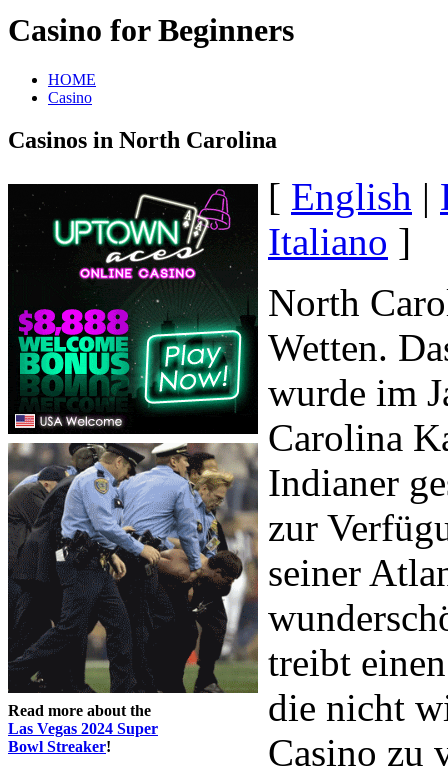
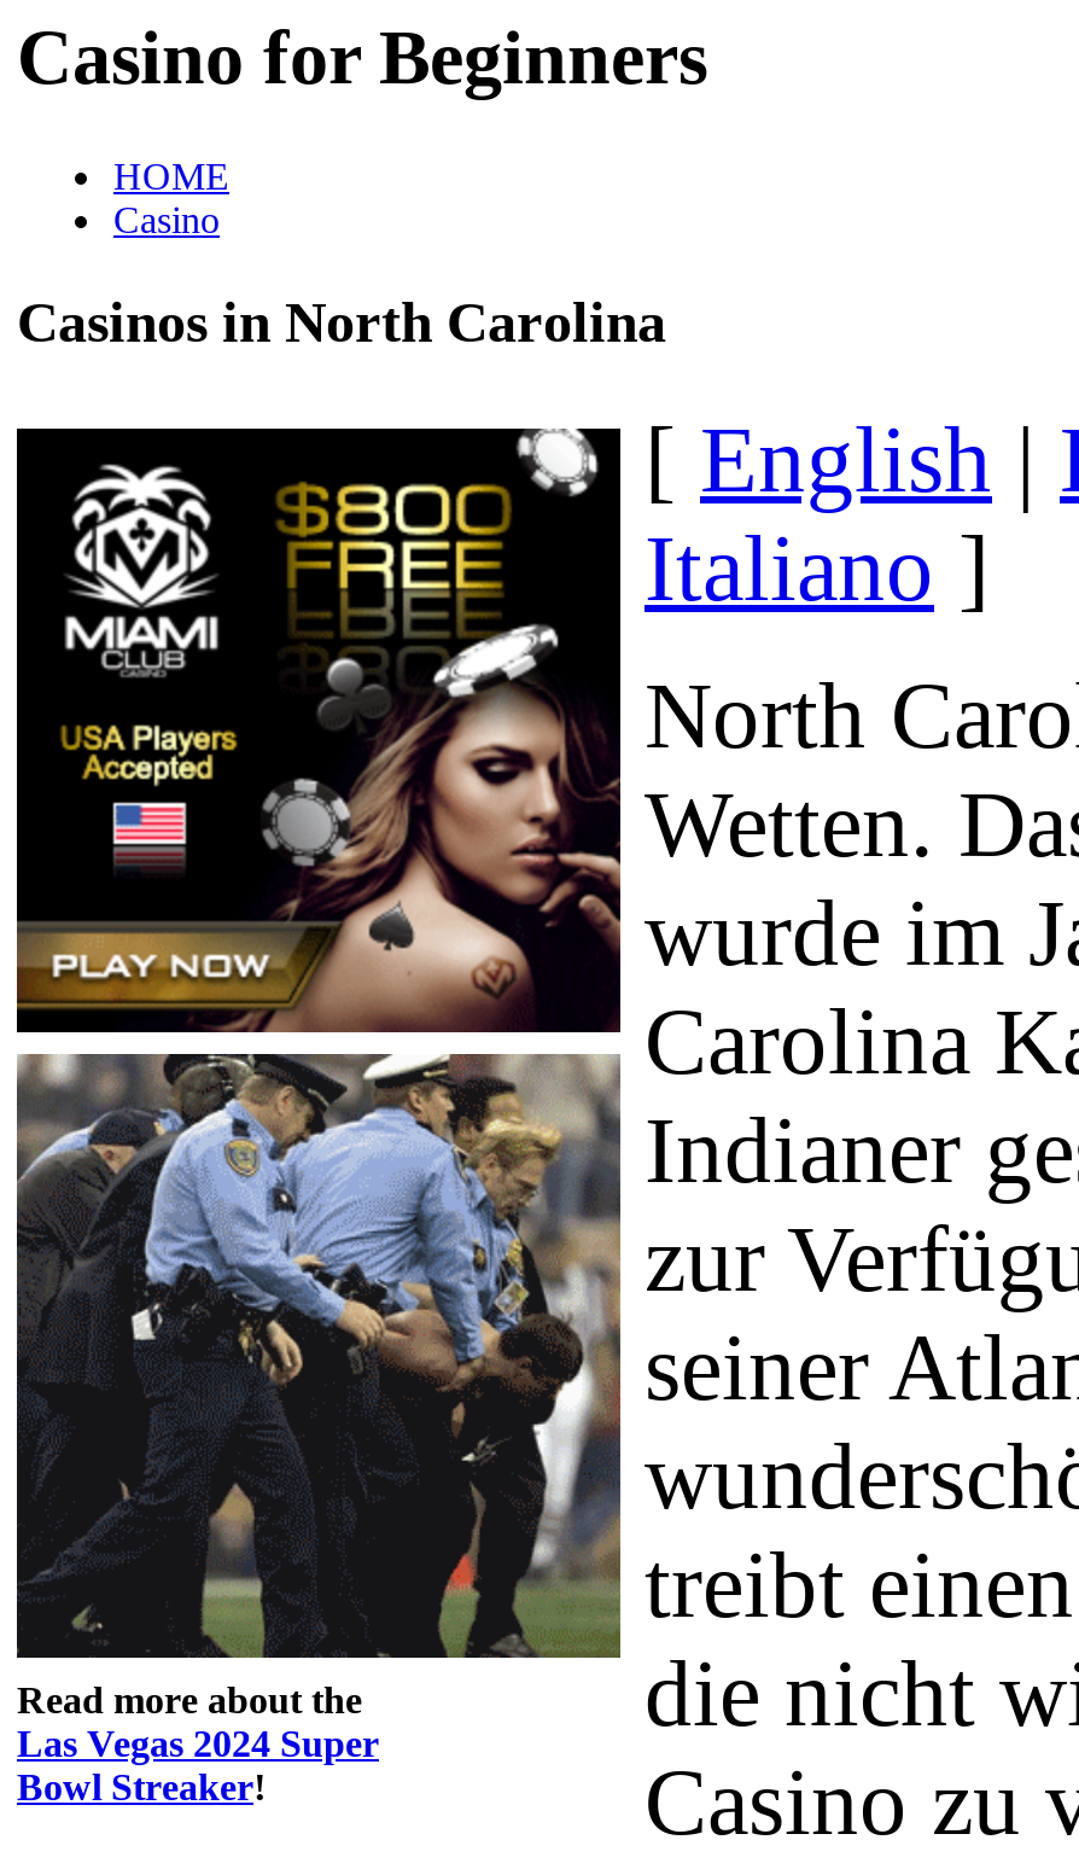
[7,183,259,435] [image] -> [14,429,623,1035] [image]

